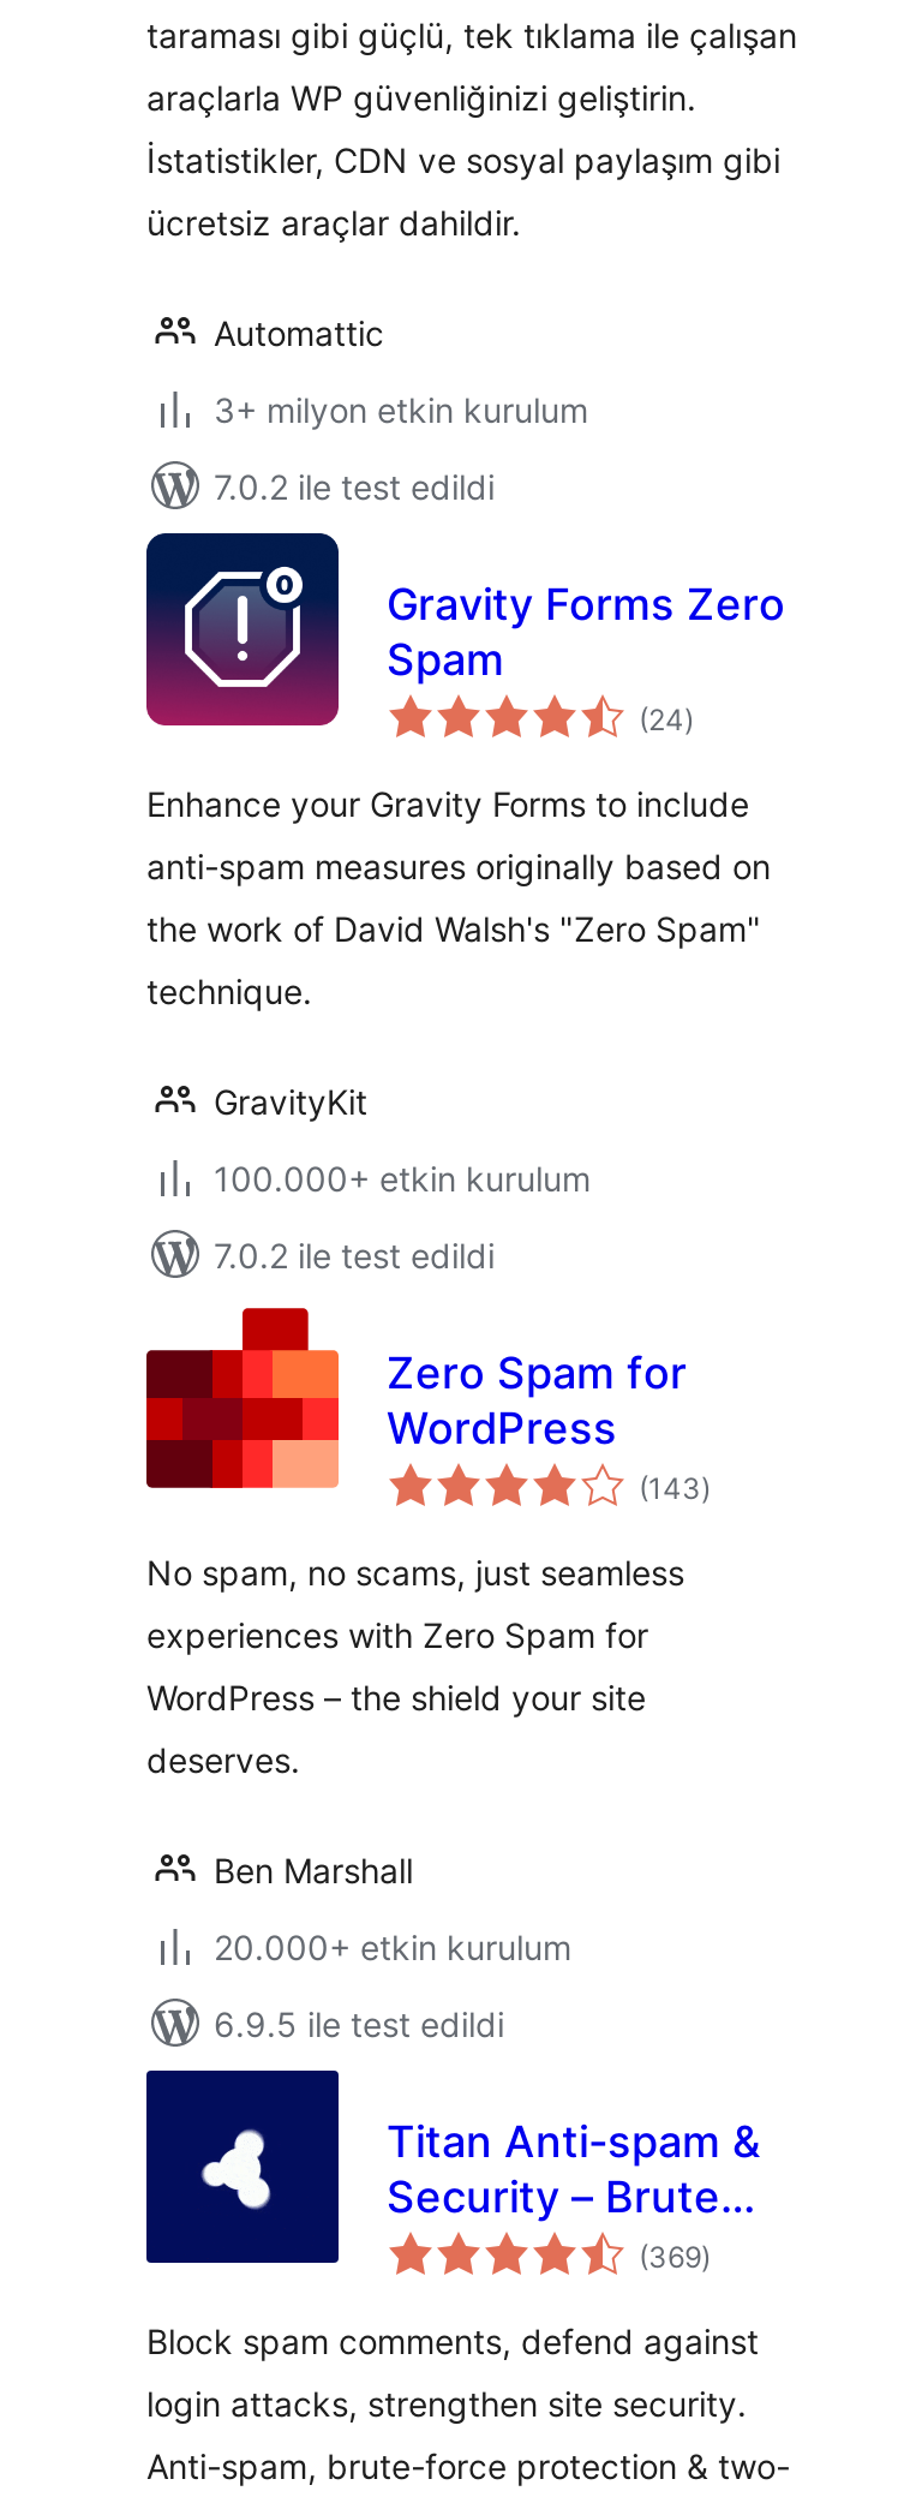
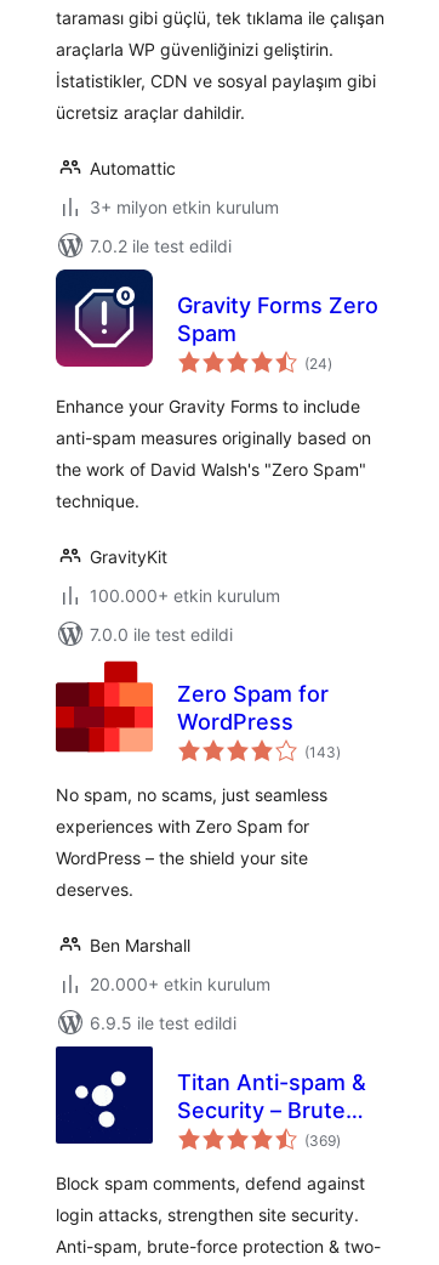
[214,1235,495,1276] 7.0.2 ile test edildi -> [90,624,233,645] 7.0.0 ile test edildi
[185,2119,286,2232] [image] -> [74,1070,127,1129] [image]

